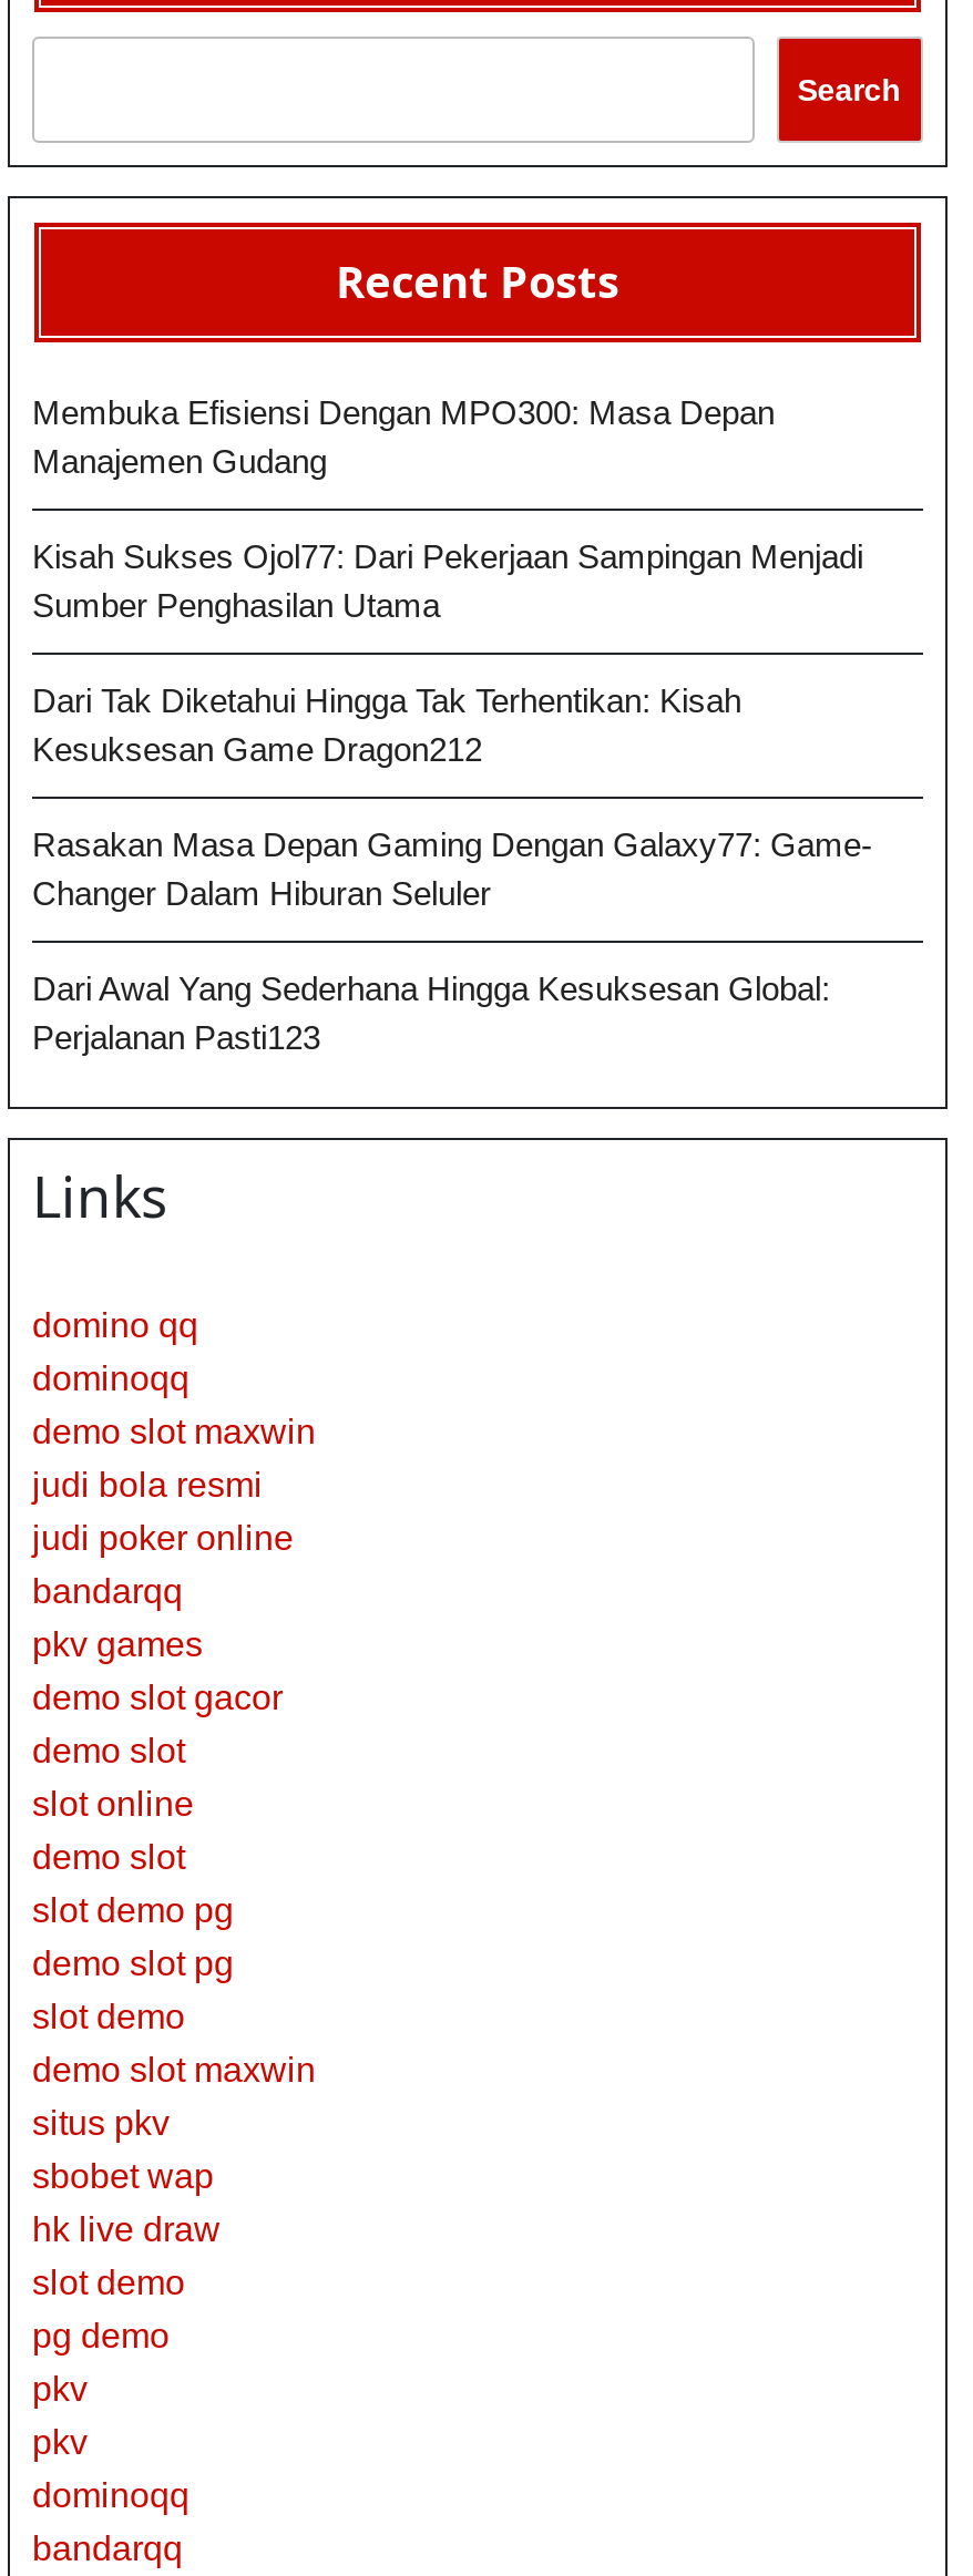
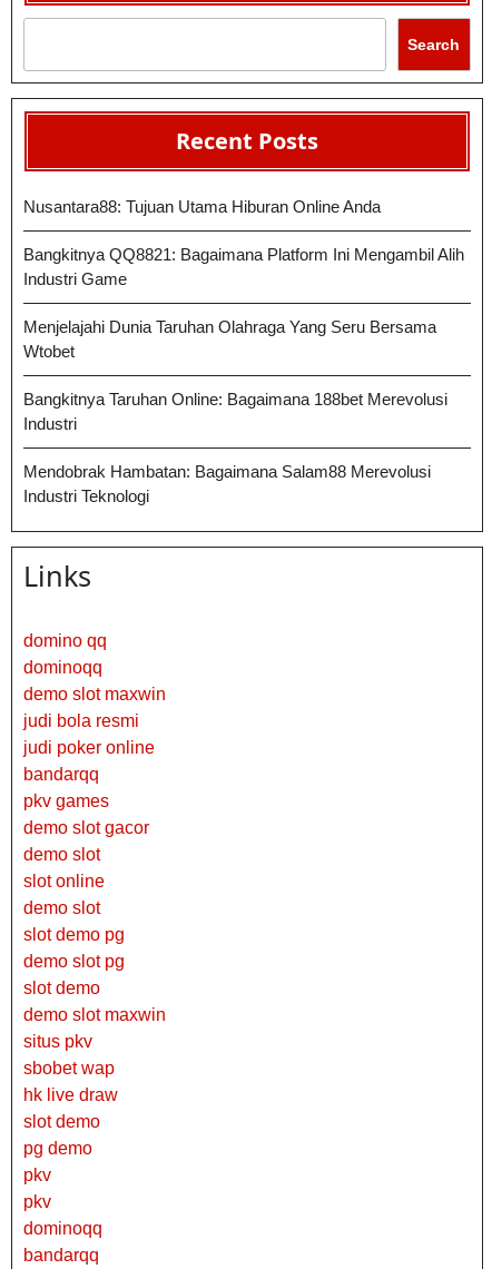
[32,393,775,480] Membuka Efisiensi Dengan MPO300: Masa Depan | Manajemen Gudang -> [23,197,381,216] Nusantara88: Tujuan Utama Hiburan Online Anda
[32,537,863,624] Kisah Sukses Ojol77: Dari Pekerjaan Sampingan Menjadi | Sumber Penghasilan Utama -> [23,245,464,288] Bangkitnya QQ8821: Bagaimana Platform Ini Mengambil Alih | Industri Game
[32,681,741,768] Dari Tak Diketahui Hingga Tak Terhentikan: Kisah | Kesuksesan Game Dragon212 -> [23,317,436,361] Menjelajahi Dunia Taruhan Olahraga Yang Seru Bersama | Wtobet
[32,825,872,912] Rasakan Masa Depan Gaming Dengan Galaxy77: Game- | Changer Dalam Hiburan Seluler -> [23,390,447,433] Bangkitnya Taruhan Online: Bagaimana 188bet Merevolusi | Industri
[32,969,830,1056] Dari Awal Yang Sederhana Hingga Kesuksesan Global: | Perjalanan Pasti123 -> [23,462,431,505] Mendobrak Hambatan: Bagaimana Salam88 Merevolusi | Industri Teknologi

